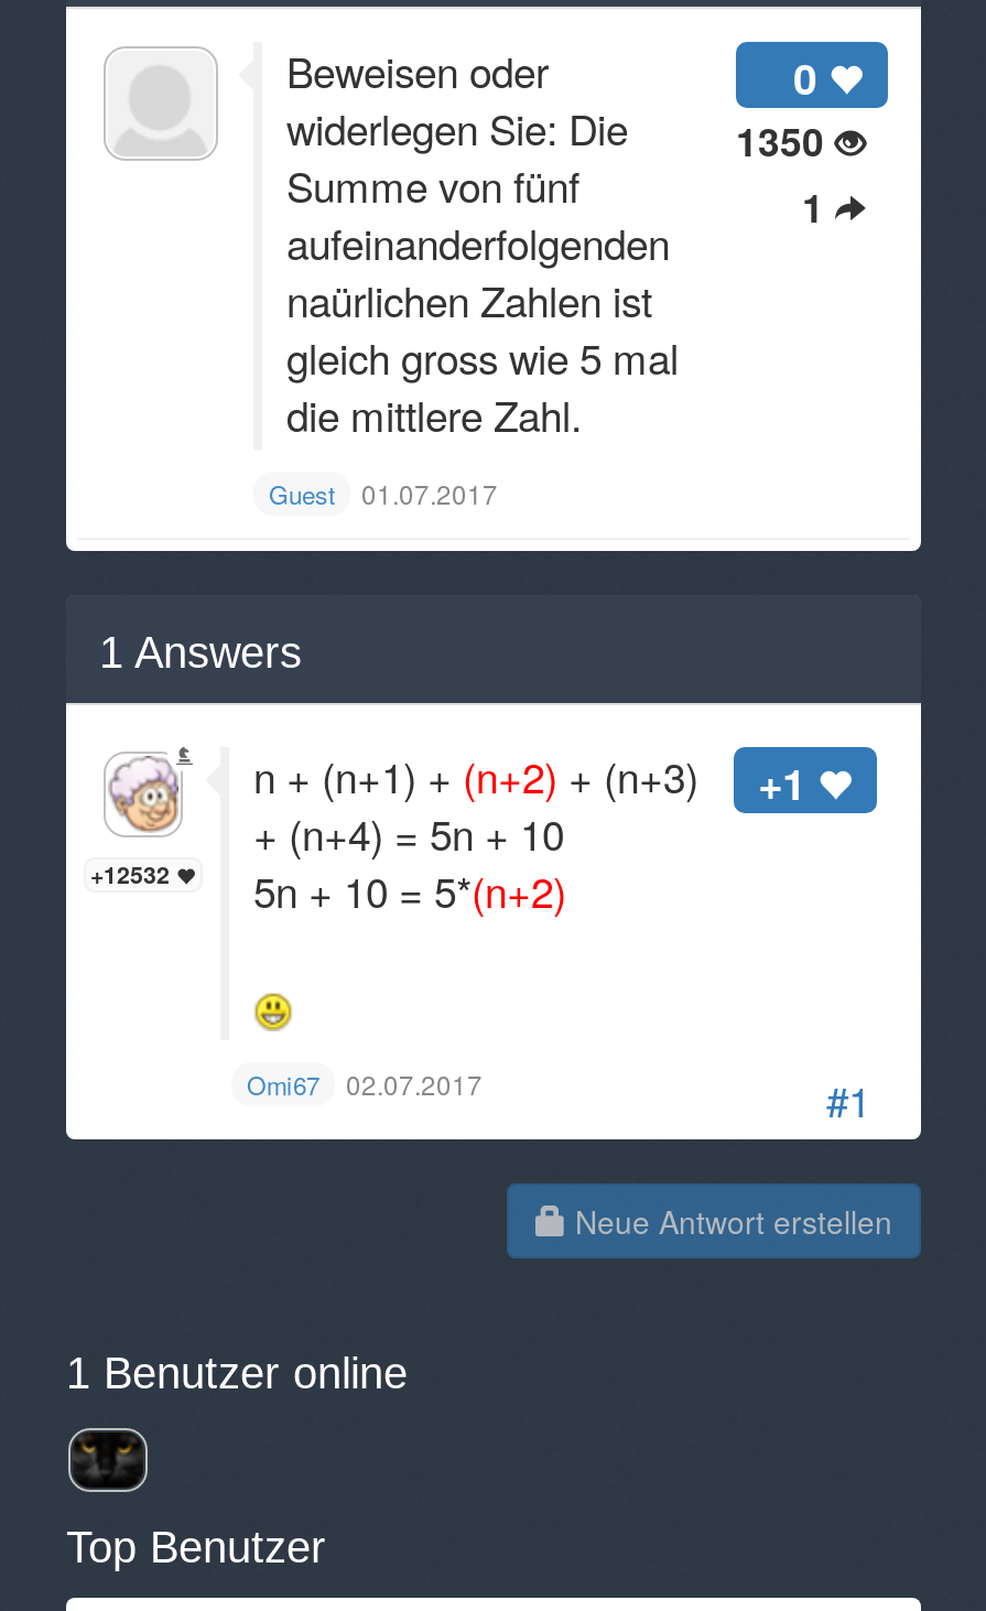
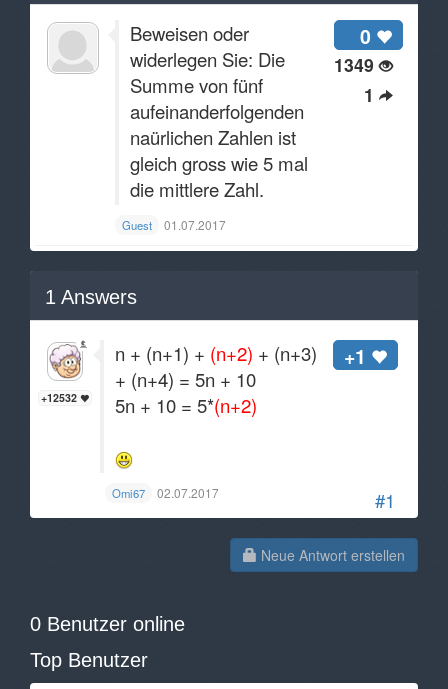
[286,99,835,167] widerlegen Sie: Die 1350 -> [130,46,379,77] widerlegen Sie: Die 1349
[66,1349,408,1397] 1 Benutzer online -> [30,613,185,635] 0 Benutzer online

